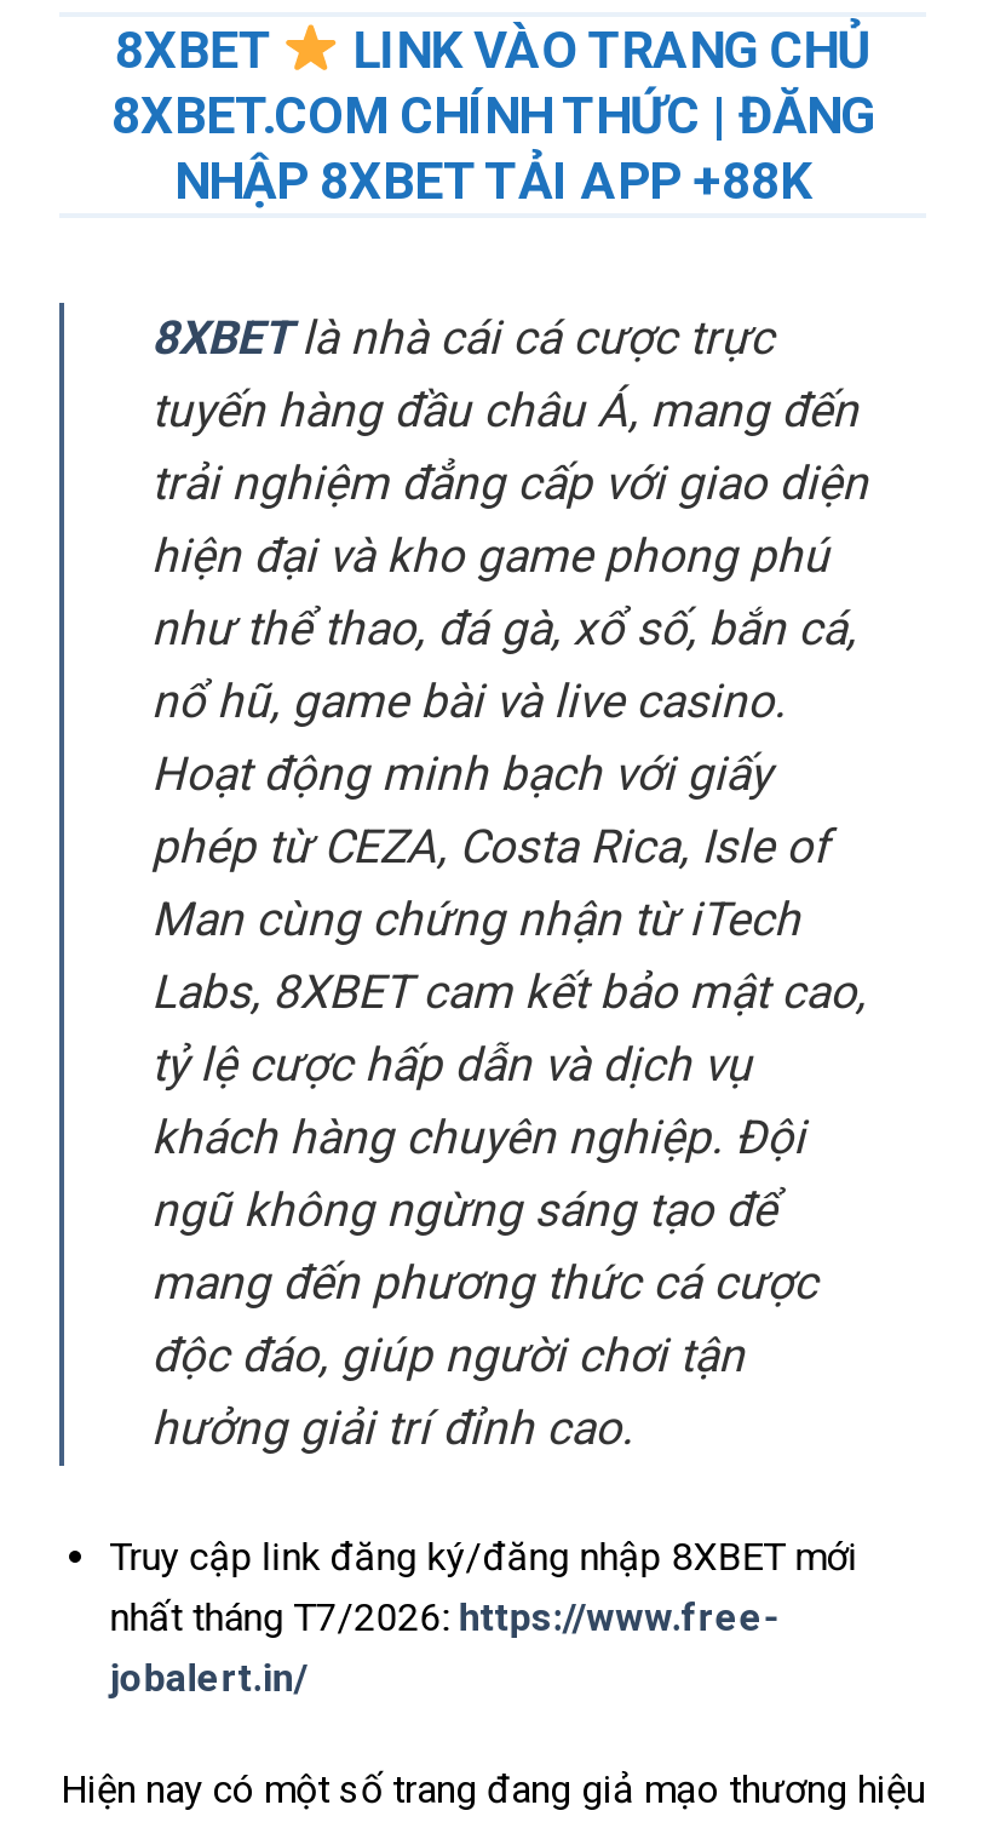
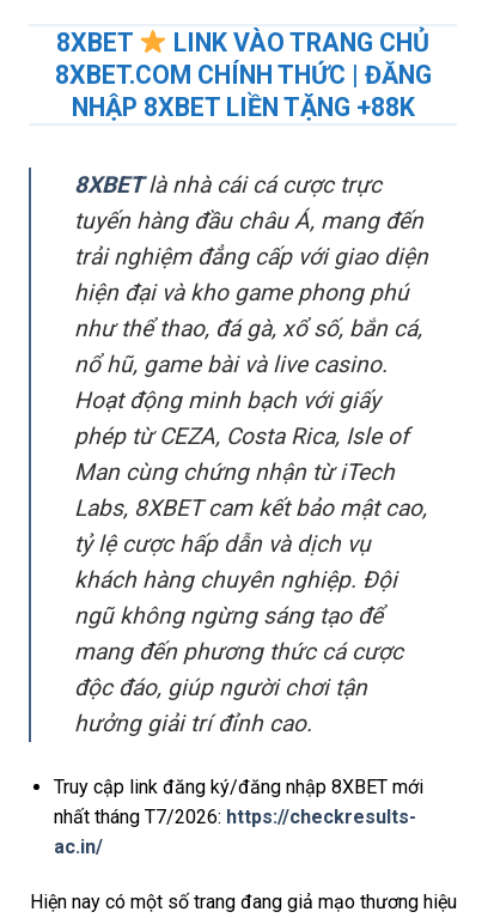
[174,149,811,210] NHẬP 8XBET TẢI APP +88K -> [71,92,414,122] NHẬP 8XBET LIỀN TẶNG +88K
[110,1594,778,1700] nhất tháng T7/2026: https://www.free- | jobalert.in/ -> [54,805,416,858] nhất tháng T7/2026: https://checkresults- | ac.in/

